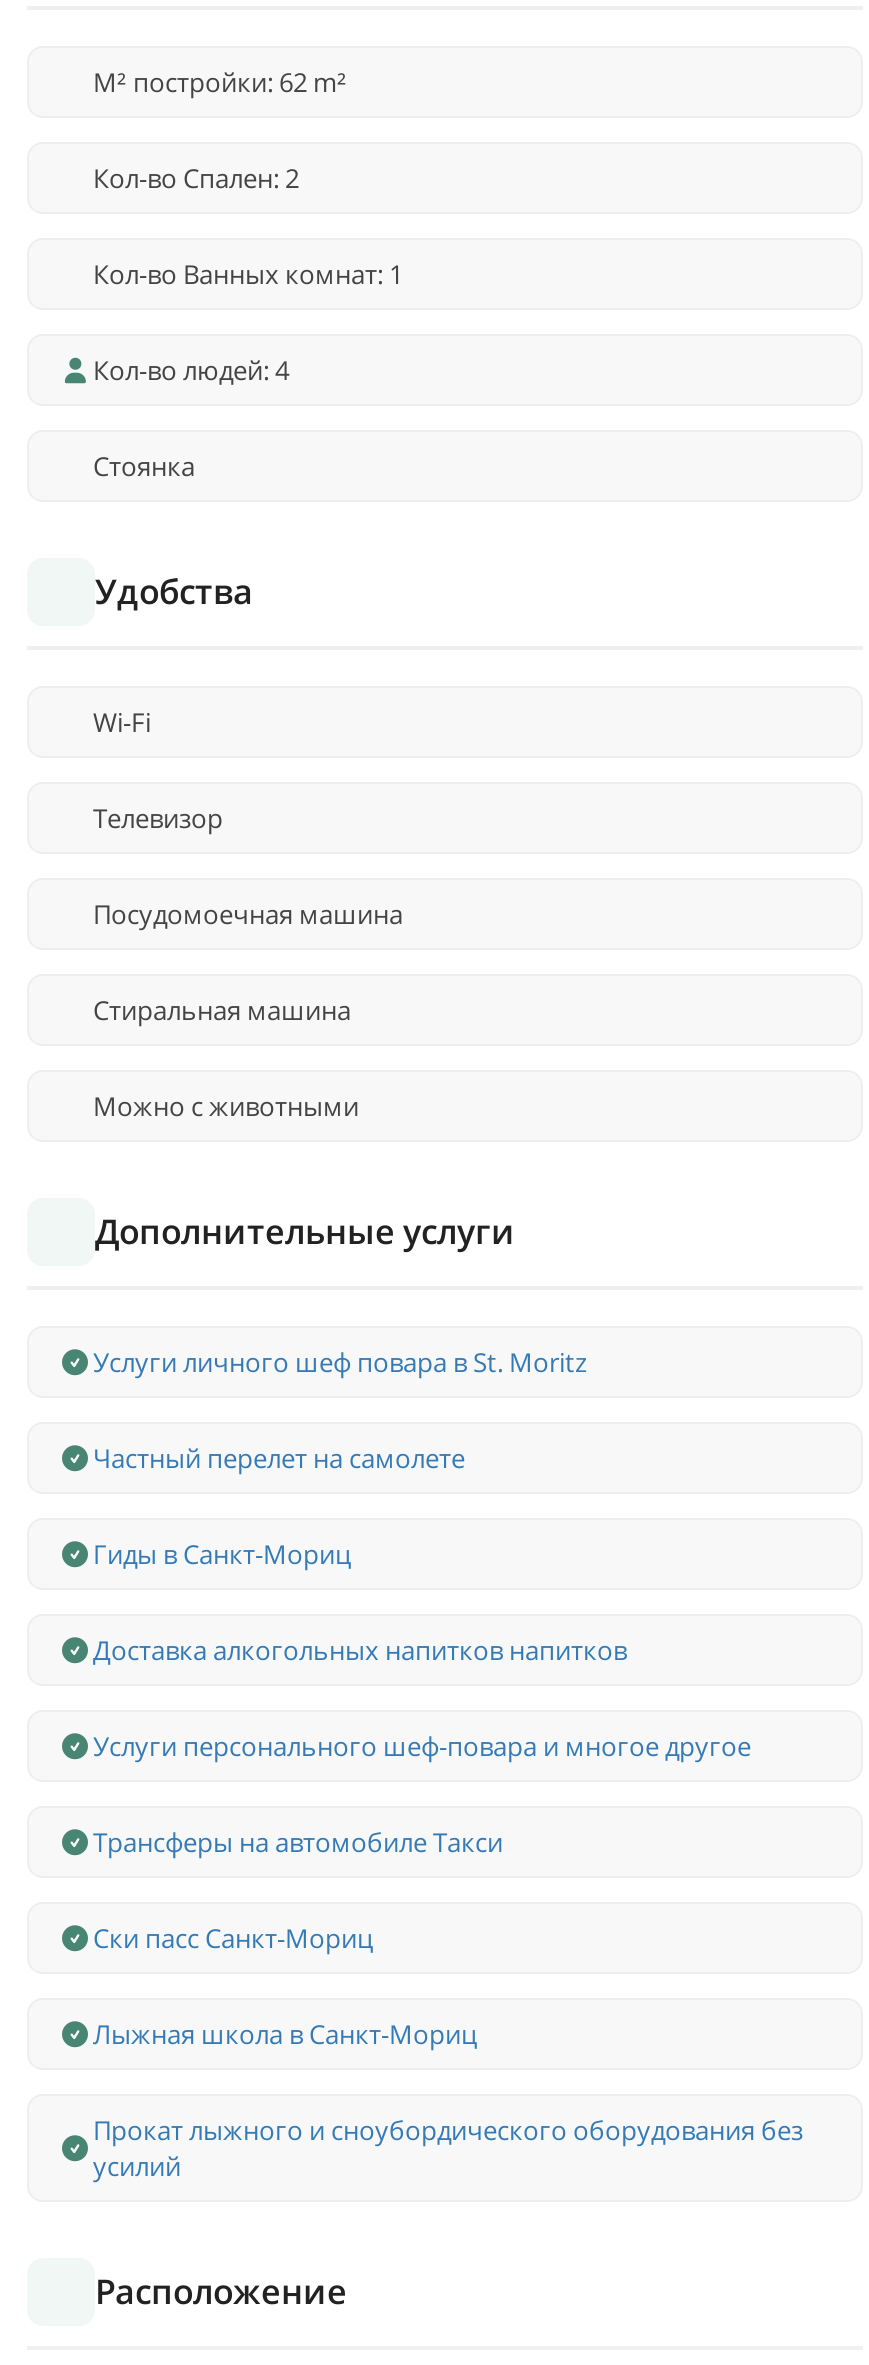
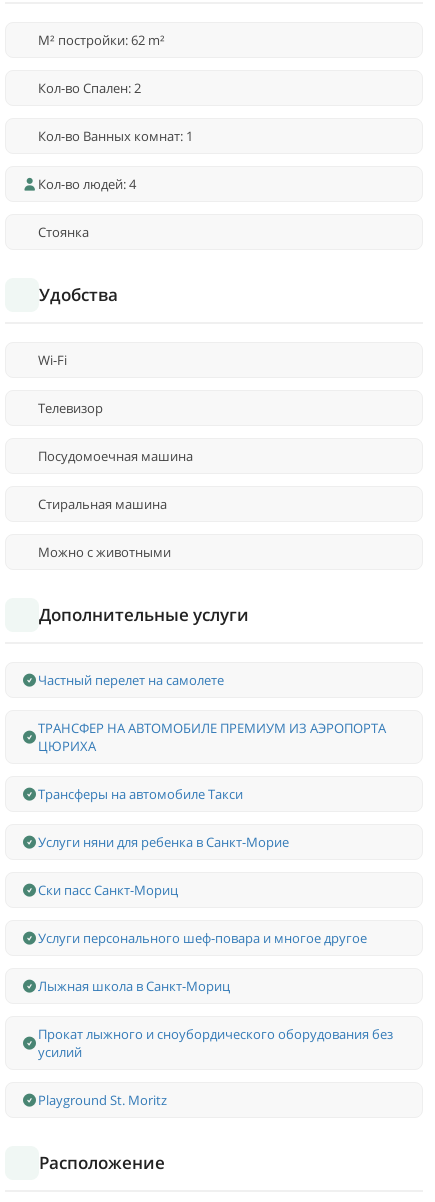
[93,1345,587,1381] Услуги личного шеф повара в St. Moritz -> none
moved [93,1441,465,1477] -> [38,671,224,689]: Частный перелет на самолете
[93,1537,627,1669] Гиды в Санкт-Мориц | Доставка алкогольных напитков напитков -> [38,719,386,755] ТРАНСФЕР НА АВТОМОБИЛЕ ПРЕМИУМ ИЗ АЭРОПОРТА | ЦЮРИХА
moved [93,1729,751,1765] -> [38,929,367,947]: Услуги персонального шеф-повара и многое другое
moved [93,1825,503,1861] -> [38,785,243,803]: Трансферы на автомобиле Такси
none -> [38,833,289,851] Услуги няни для ребенка в Санкт-Морие
moved [93,1921,373,1957] -> [38,881,178,899]: Ски пасс Санкт-Мориц
moved [93,2017,803,2185] -> [38,977,393,1061]: Лыжная школа в Санкт-Мориц | Прокат лыжного и сноубордического оборудования без | усилий
none -> [38,1091,167,1109] Playground St. Moritz

